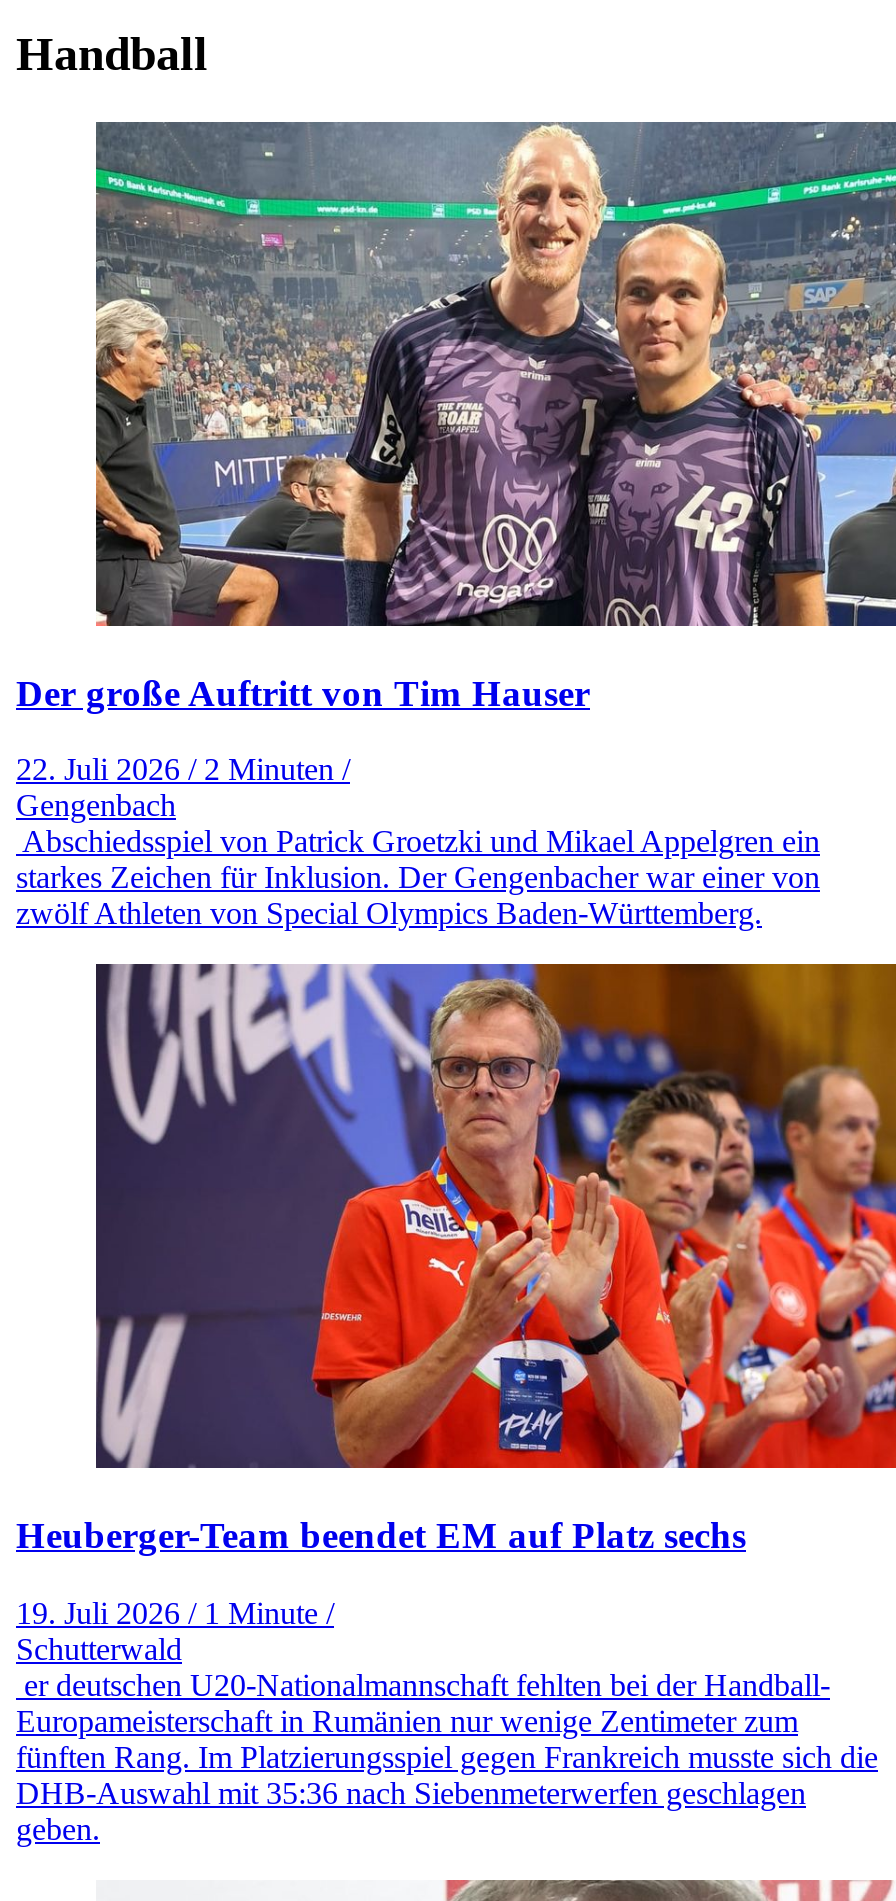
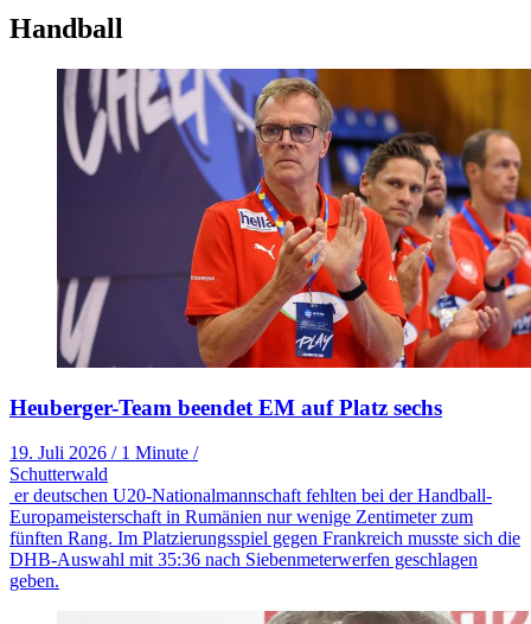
[16,120,890,931] [image] | Der große Auftritt von Tim Hauser | 22. Juli 2026 / 2 Minuten / | Gengenbach | Abschiedsspiel von Patrick Groetzki und Mikael Appelgren ein | starkes Zeichen für Inklusion. Der Gengenbacher war einer von | zwölf Athleten von Special Olympics Baden-Württemberg. -> none

